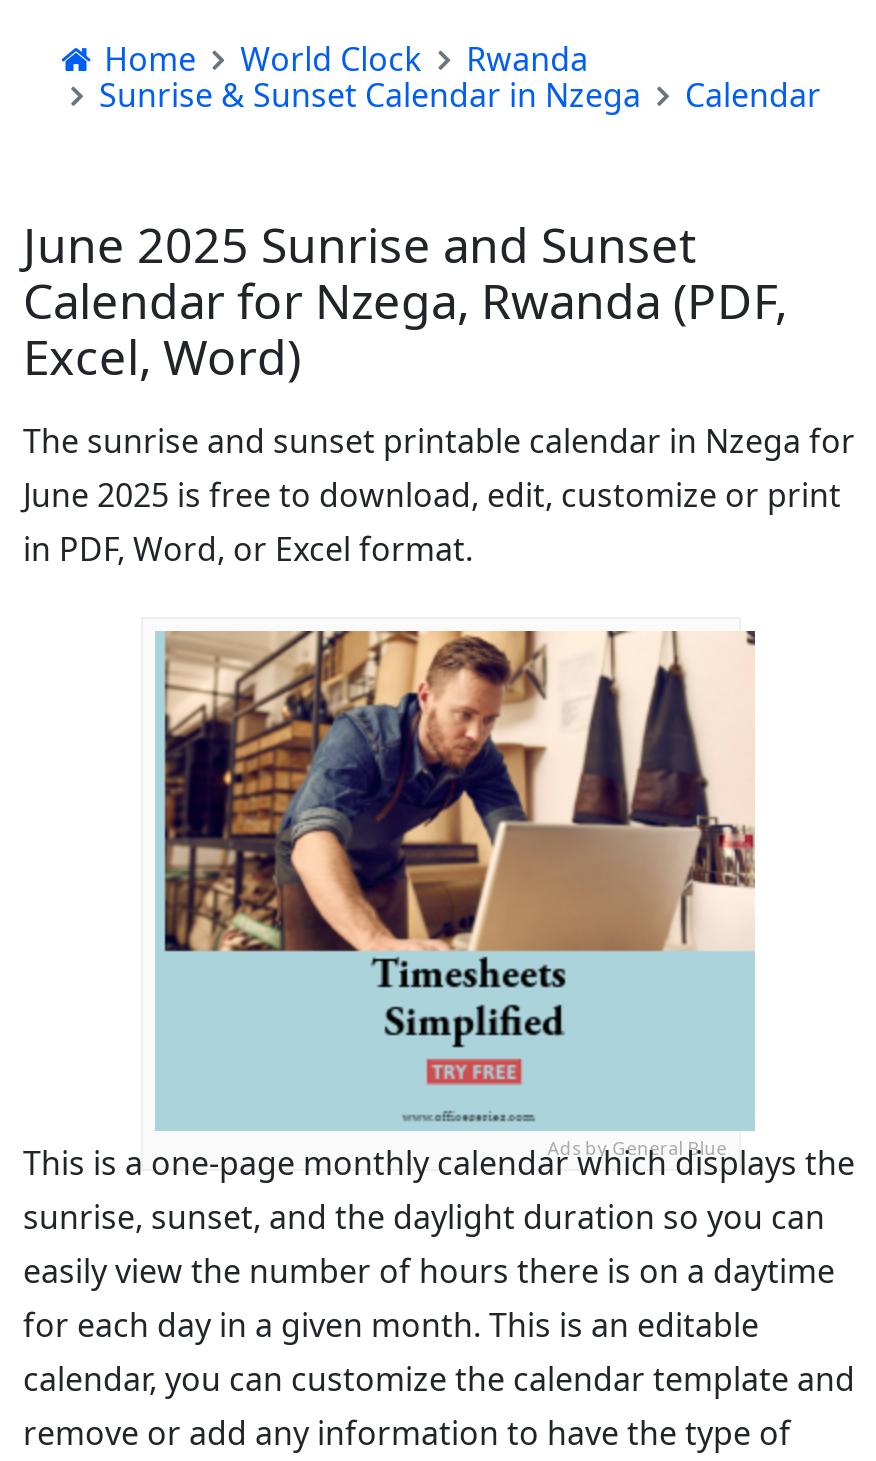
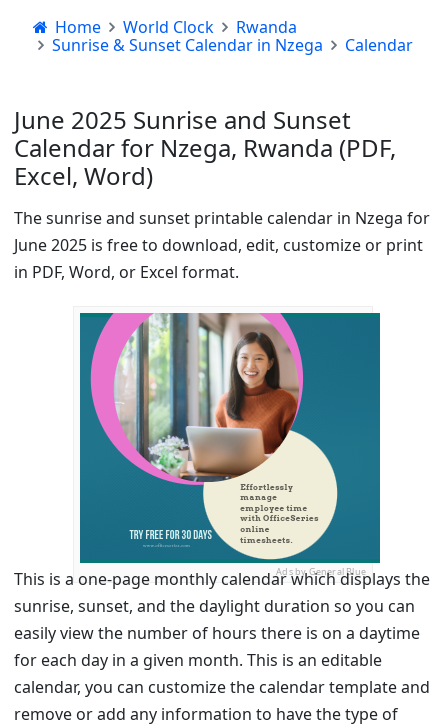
[157,629,757,1129] [image] -> [80,312,381,563] [image]

